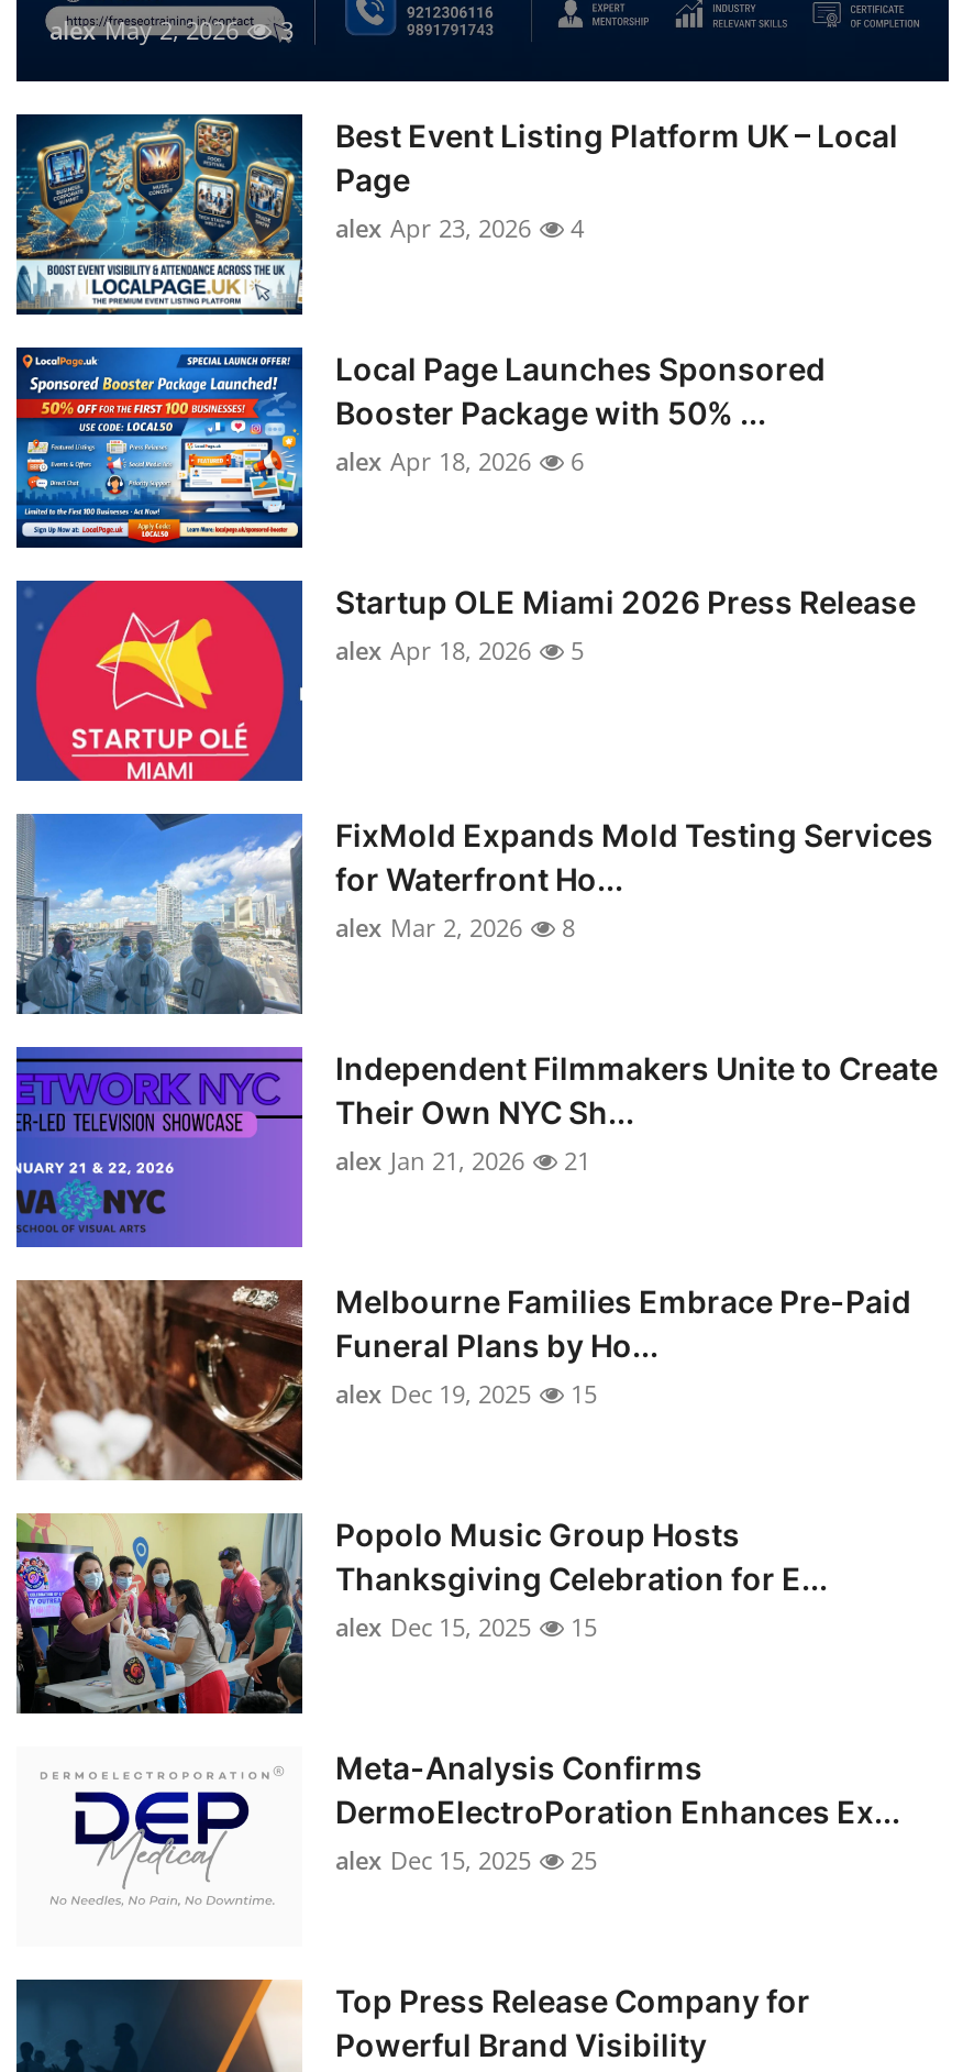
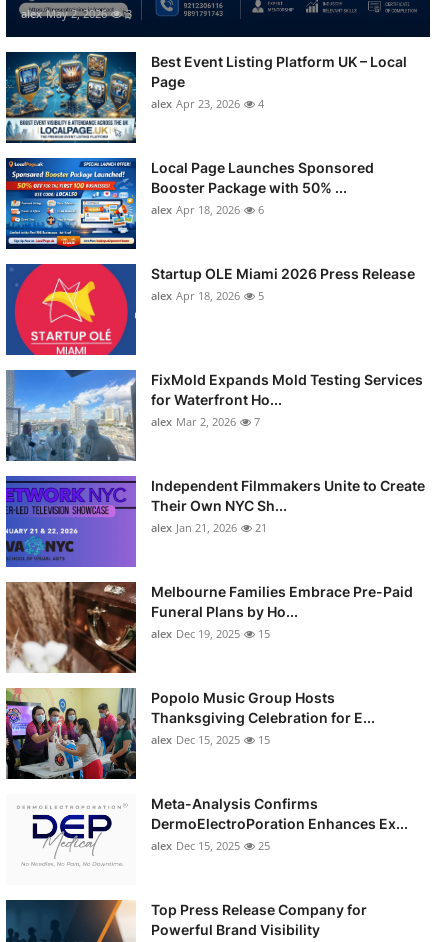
[335,911,575,944] alex Mar 2, 2026 8 -> [151,414,260,429] alex Mar 2, 2026 7

